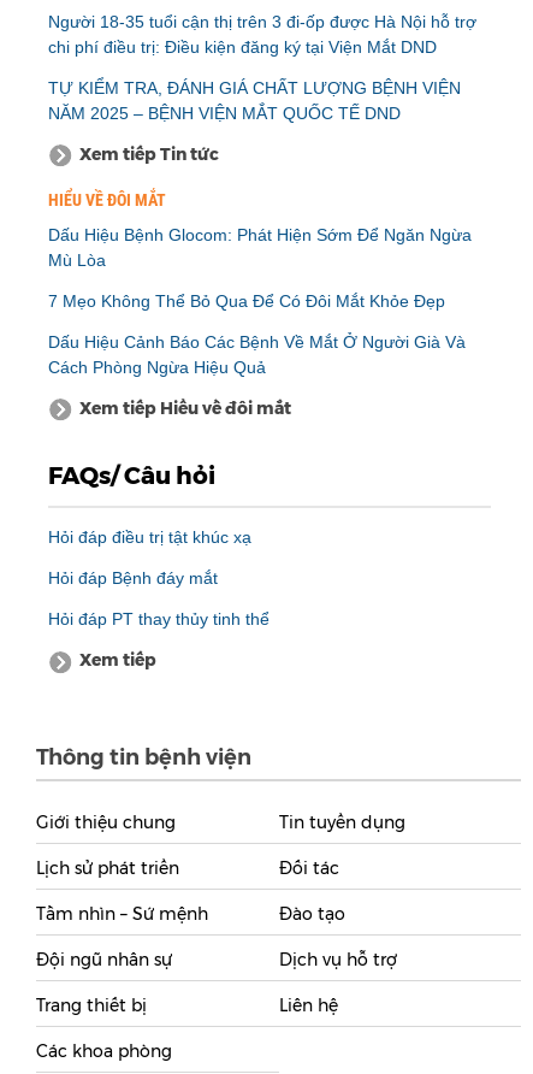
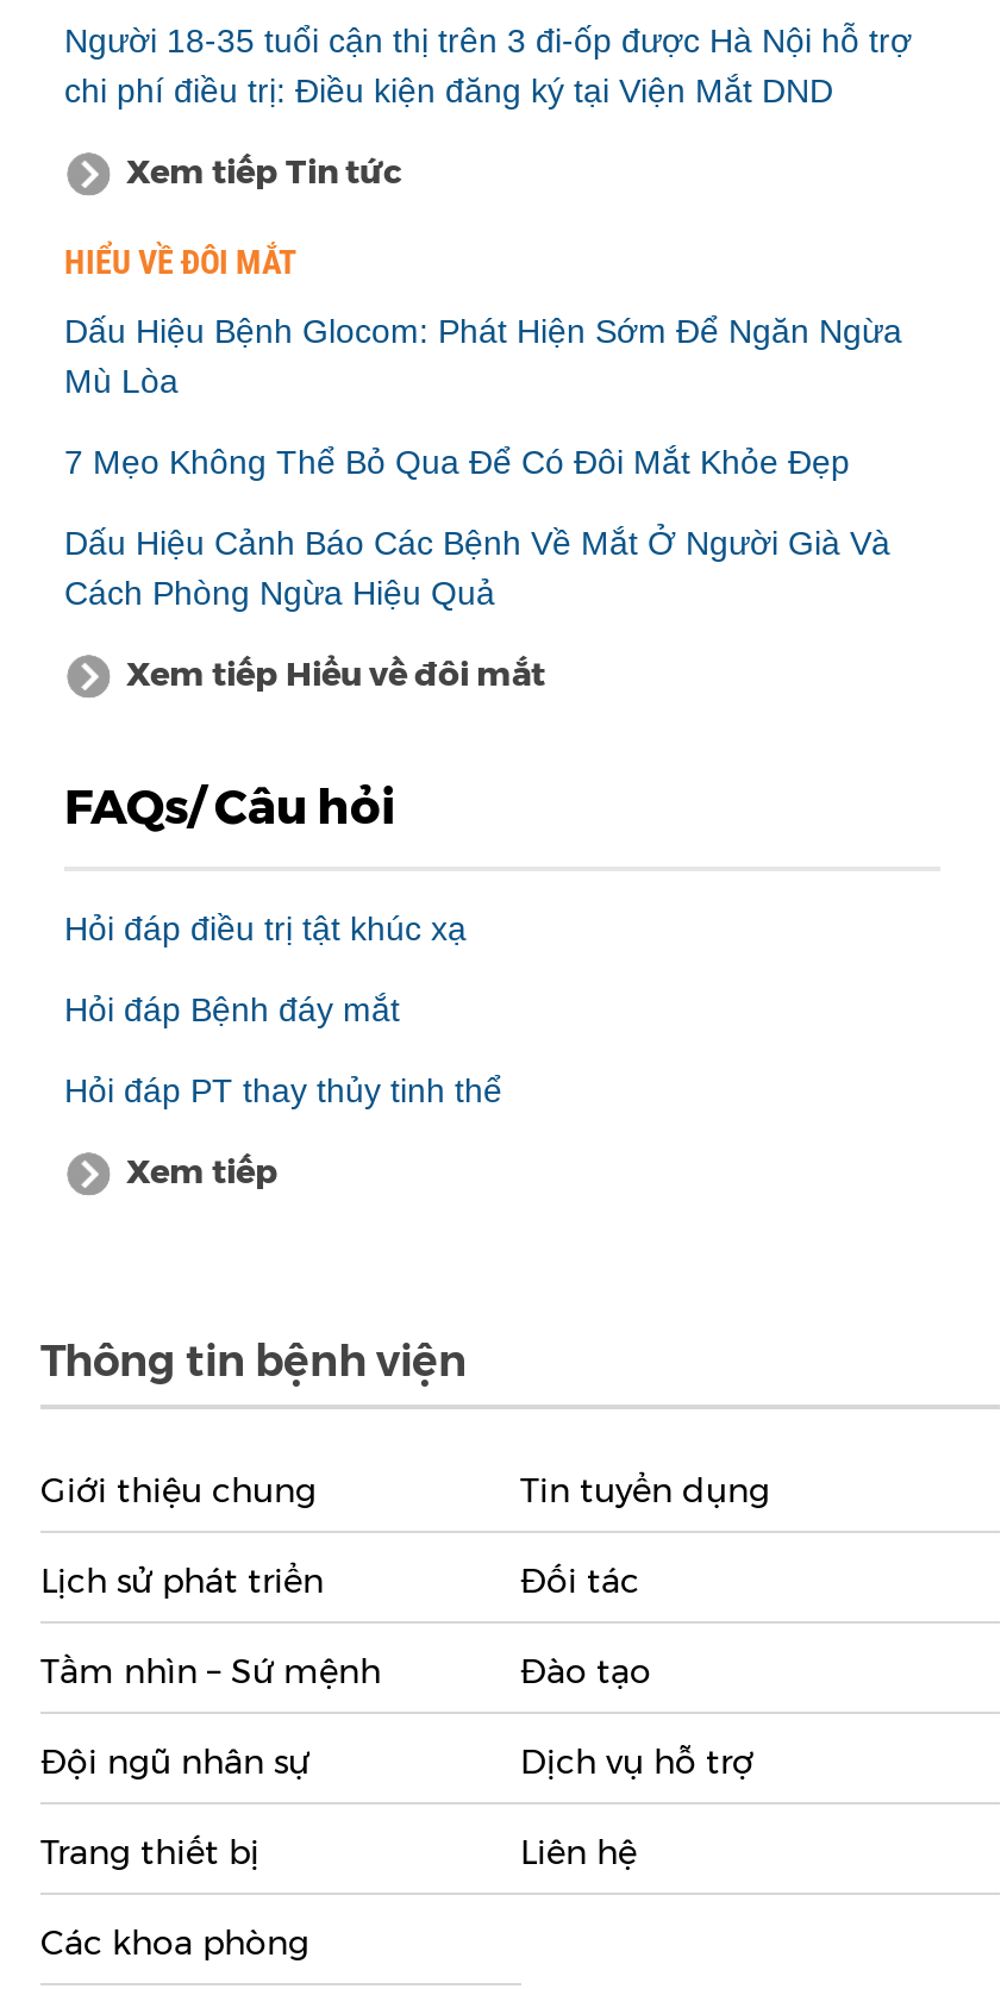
[48,78,461,123] TỰ KIỂM TRA, ĐÁNH GIÁ CHẤT LƯỢNG BỆNH VIỆN | NĂM 2025 – BỆNH VIỆN MẮT QUỐC TẾ DND -> none

